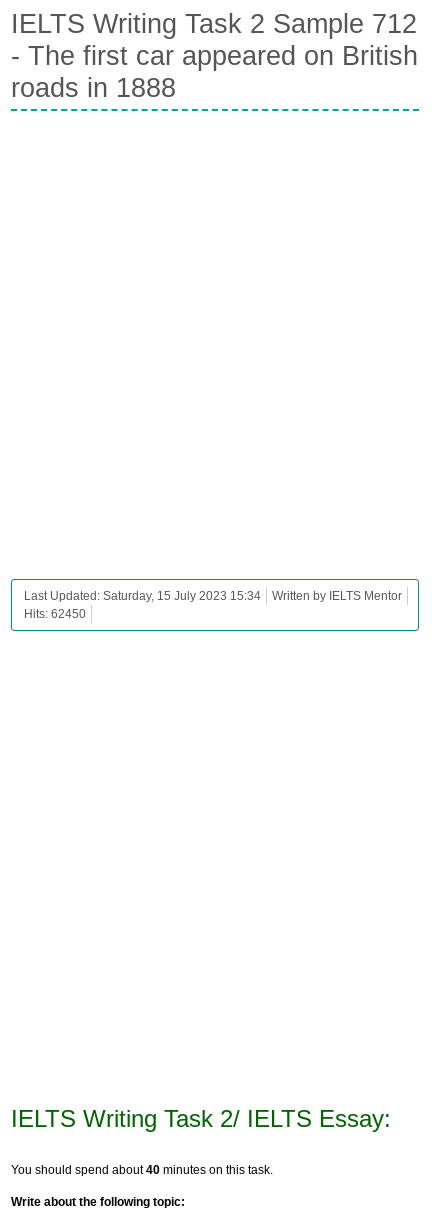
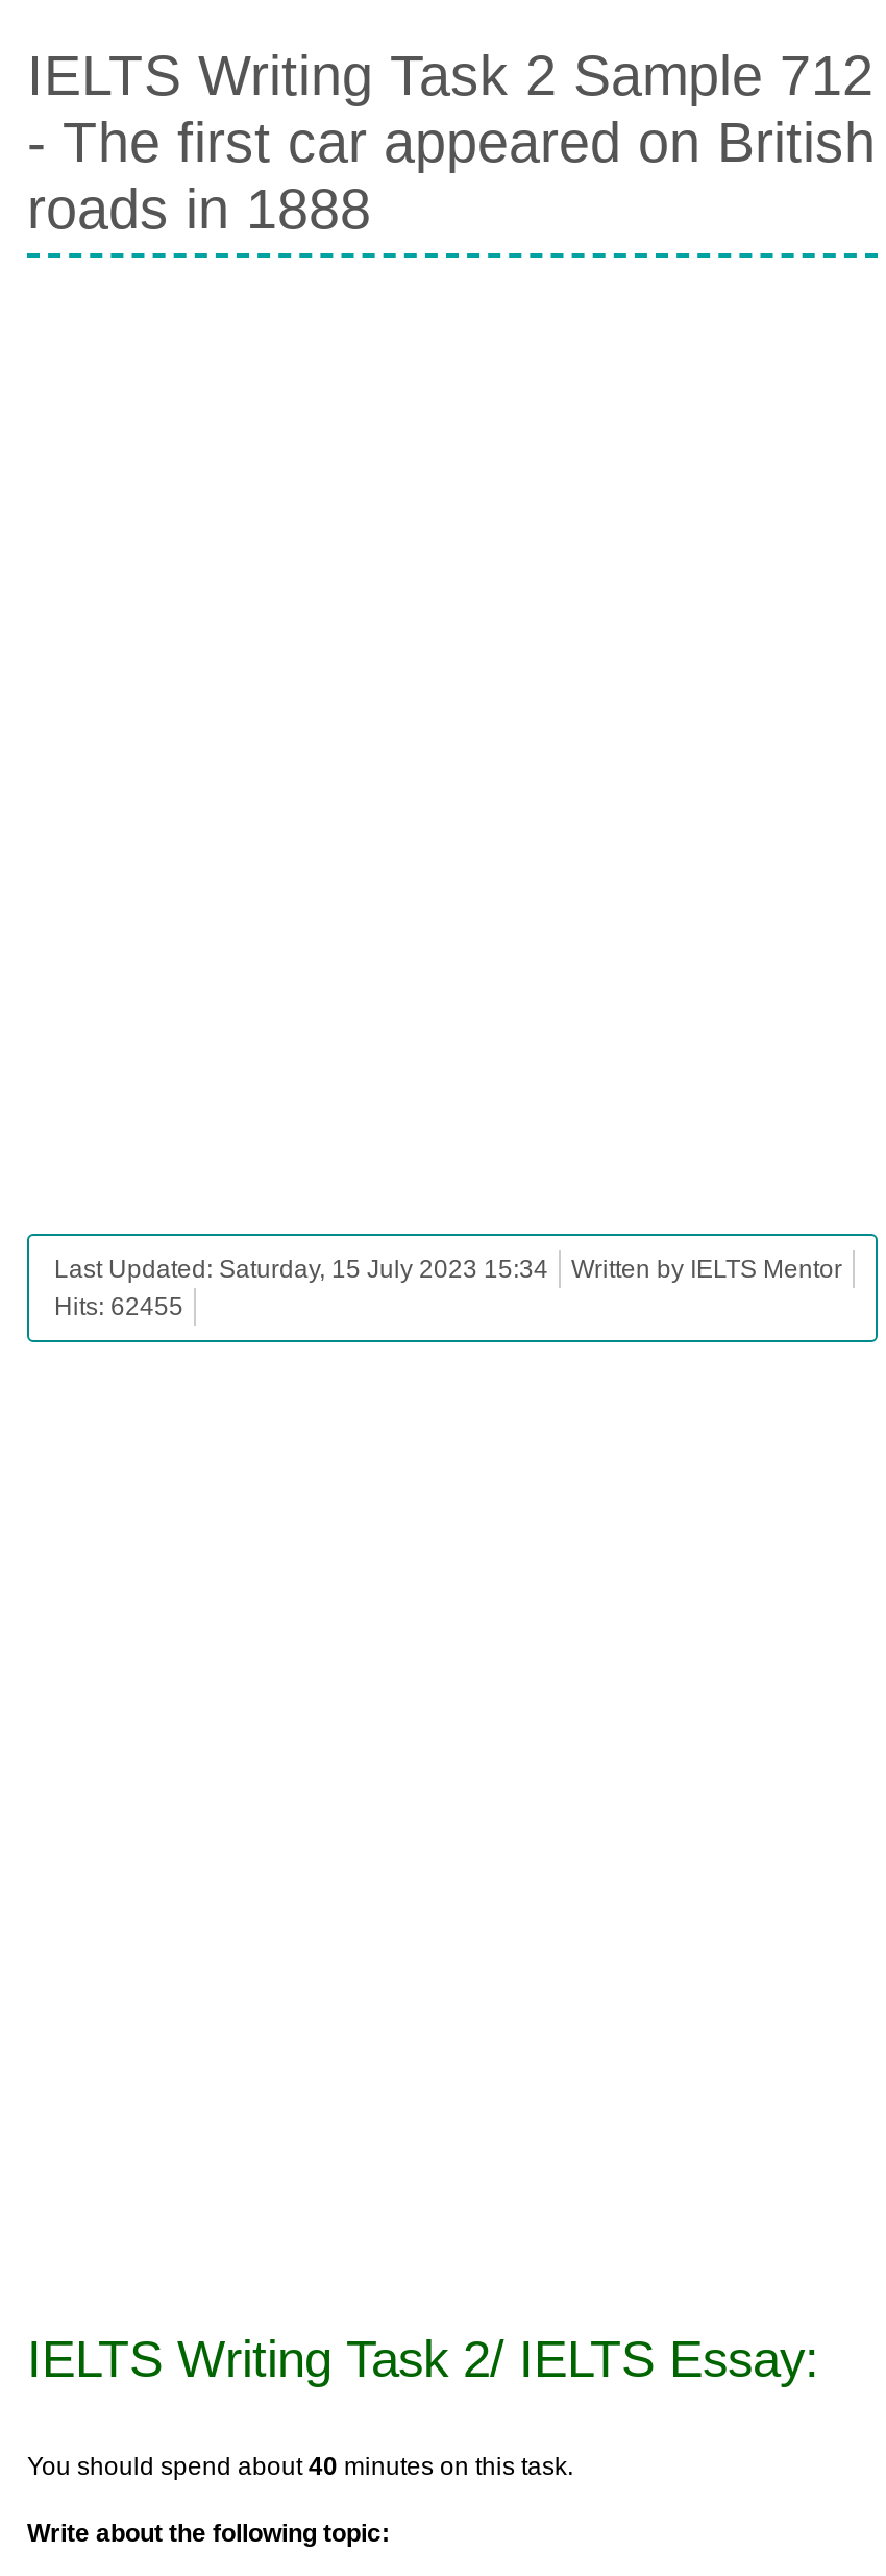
[24,607,86,621] Hits: 62450 -> [54,1292,183,1322] Hits: 62455

